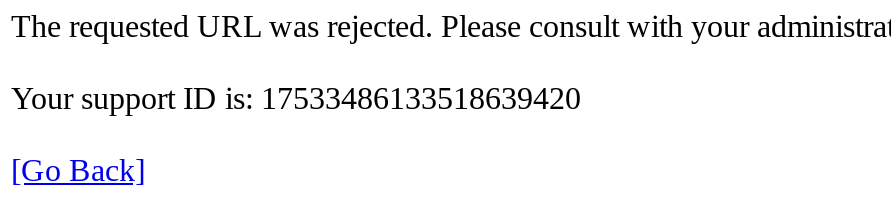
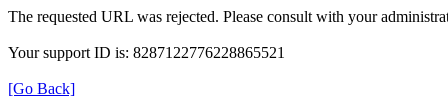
[11,81,581,115] Your support ID is: 17533486133518639420 -> [8,44,285,61] Your support ID is: 8287122776228865521

